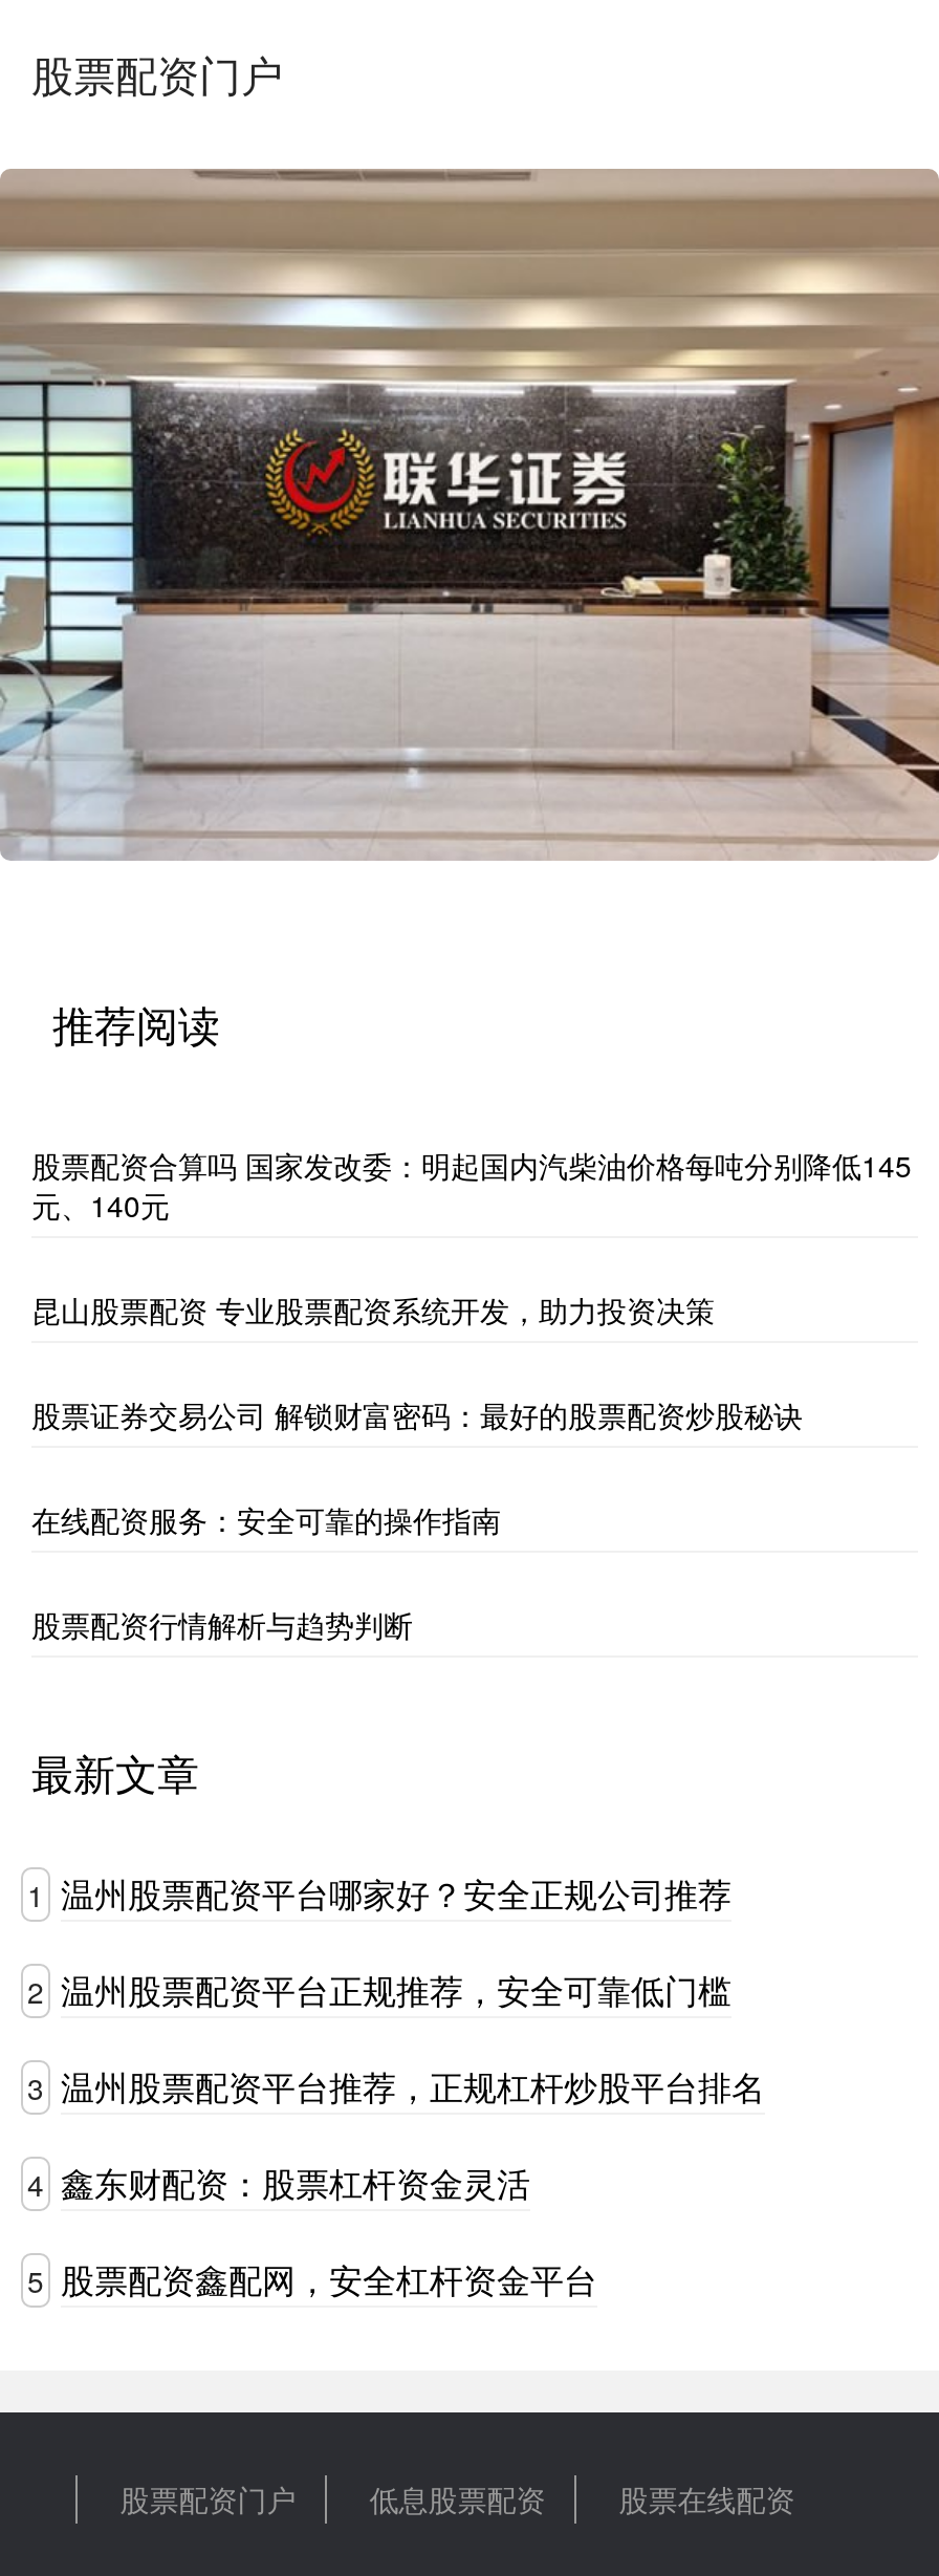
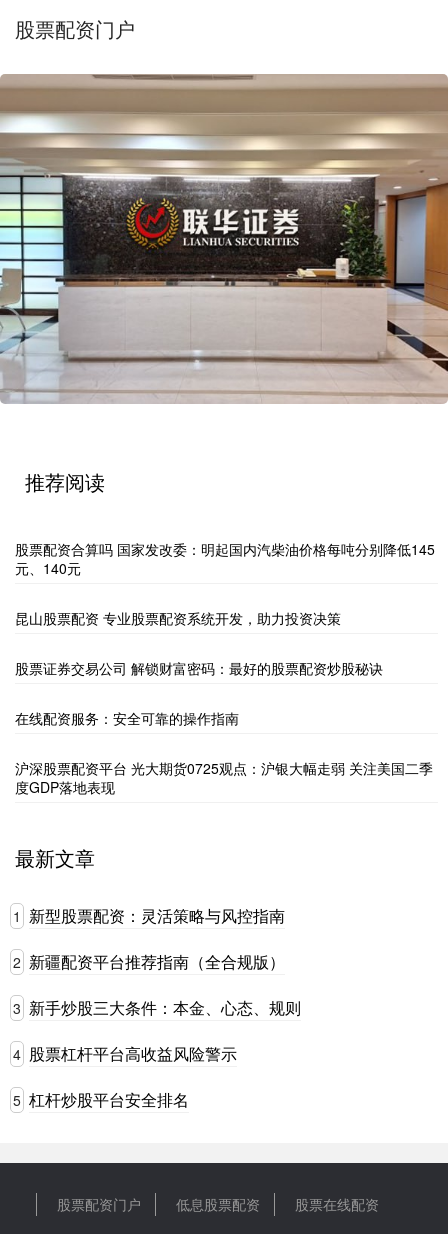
[31,1603,413,1645] 股票配资行情解析与趋势判断 -> [15,758,433,797] 沪深股票配资平台 光大期货0725观点：沪银大幅走弱 关注美国二季 | 度GDP落地表现
[27,1869,731,1917] 1 温州股票配资平台哪家好？安全正规公司推荐 -> [13,904,285,927] 1 新型股票配资：灵活策略与风控指南
[27,1965,731,2013] 2 温州股票配资平台正规推荐，安全可靠低门槛 -> [13,950,285,973] 2 新疆配资平台推荐指南（全合规版）
[27,2061,765,2110] 3 温州股票配资平台推荐，正规杠杆炒股平台排名 -> [13,996,301,1019] 3 新手炒股三大条件：本金、心态、规则
[27,2158,530,2206] 4 鑫东财配资：股票杠杆资金灵活 -> [13,1042,237,1065] 4 股票杠杆平台高收益风险警示
[27,2254,597,2303] 5 股票配资鑫配网，安全杠杆资金平台 -> [13,1088,189,1111] 5 杠杆炒股平台安全排名

